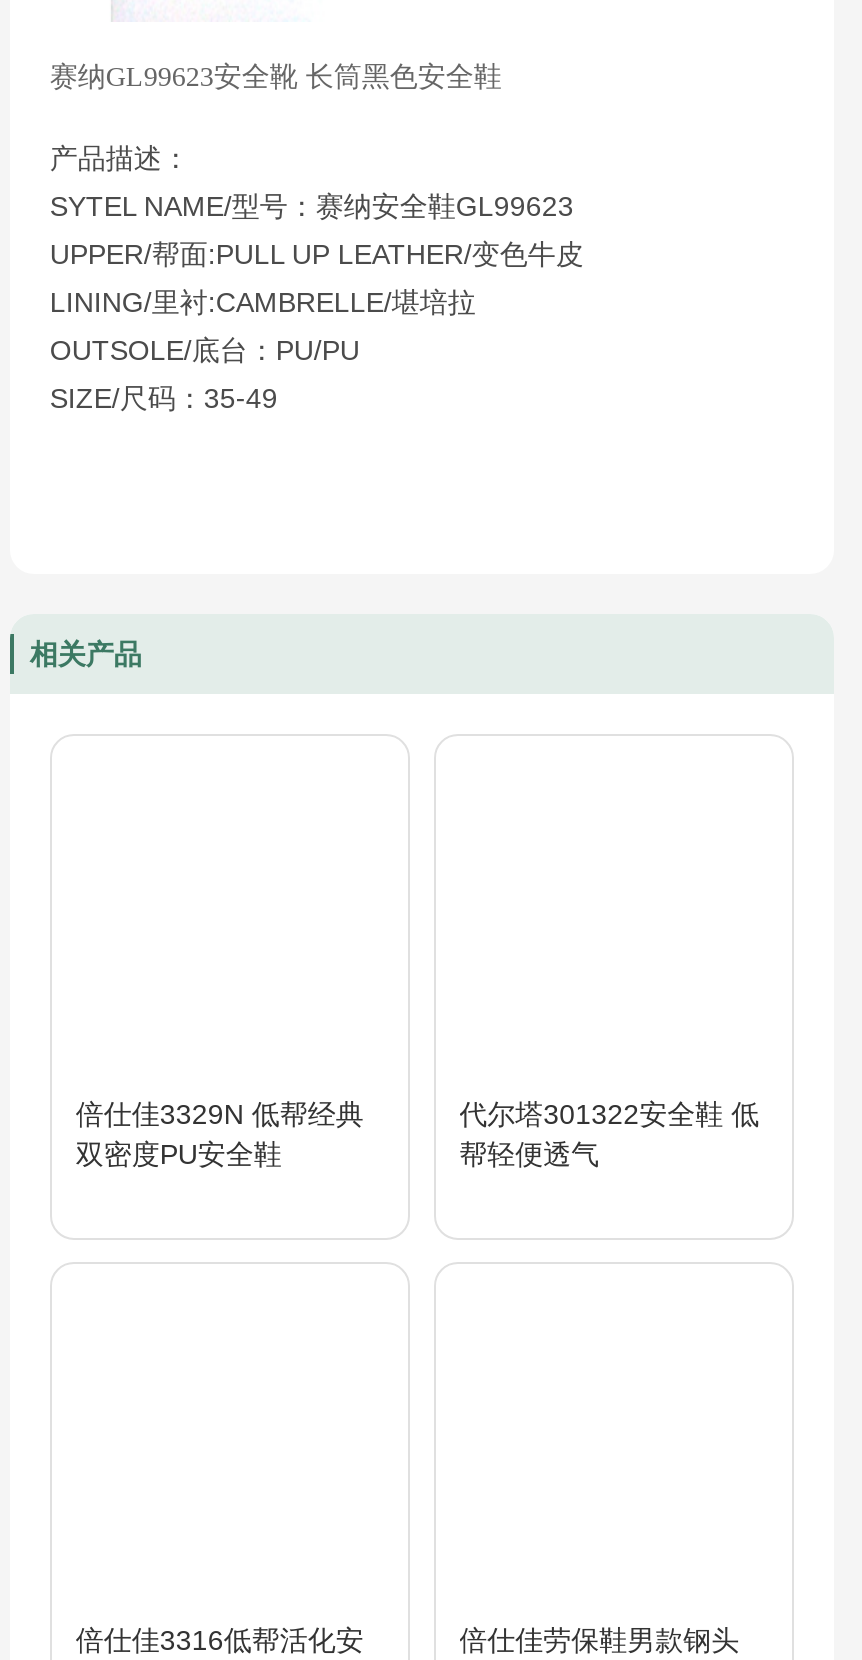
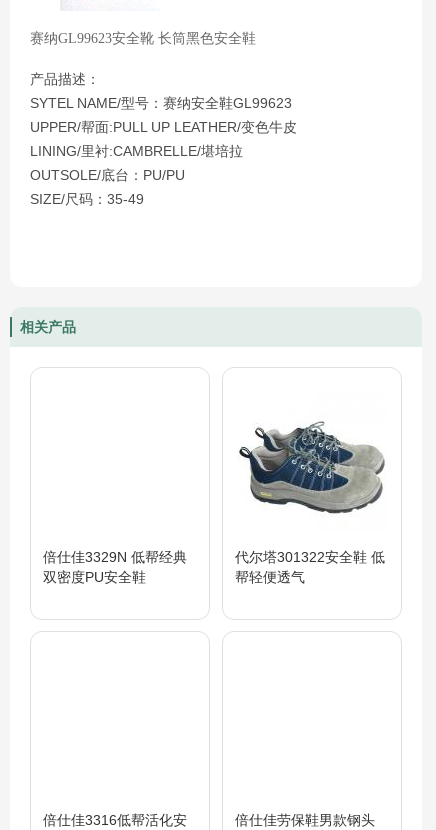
none -> [238,420,386,515] [image]

